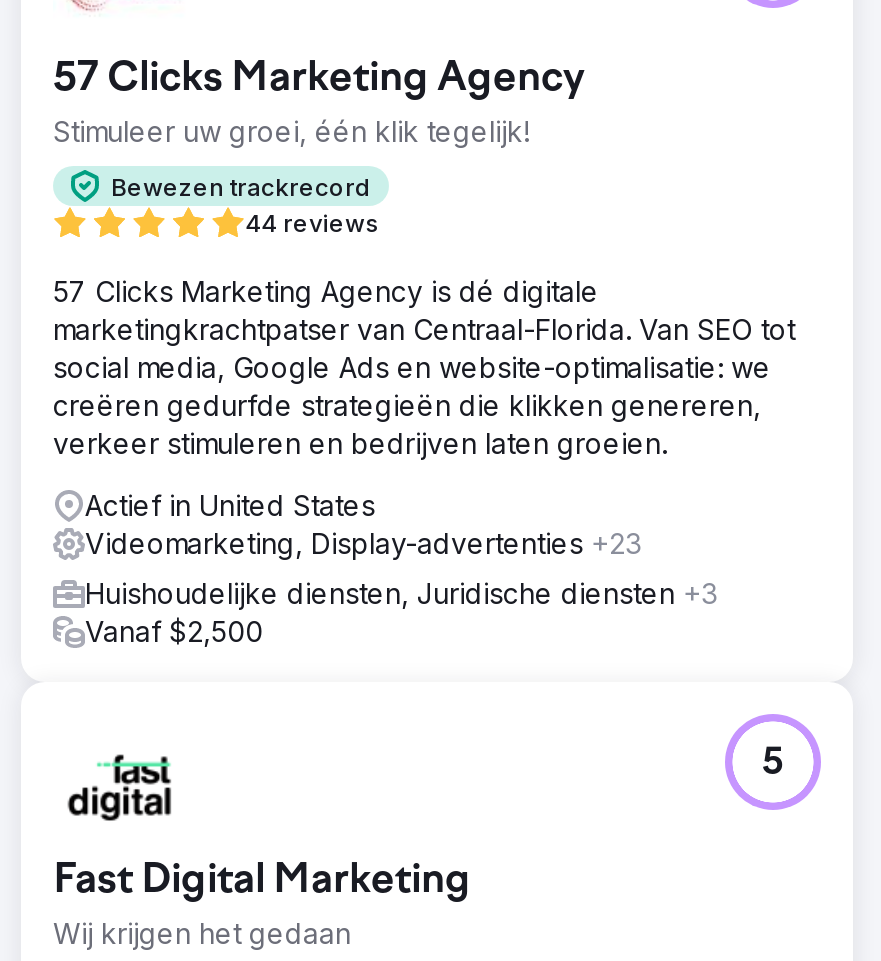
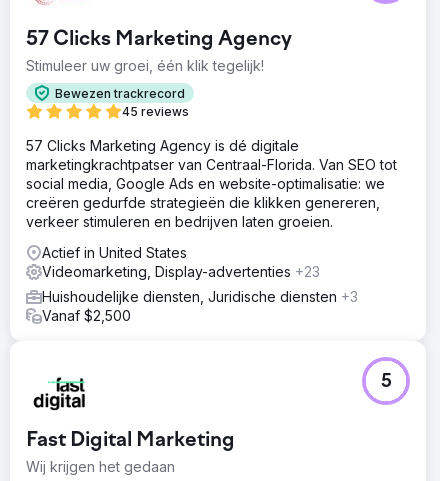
[245,208,379,238] 44 reviews -> [122,104,189,119] 45 reviews

